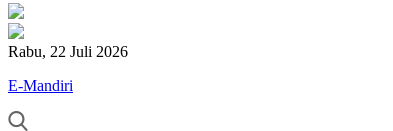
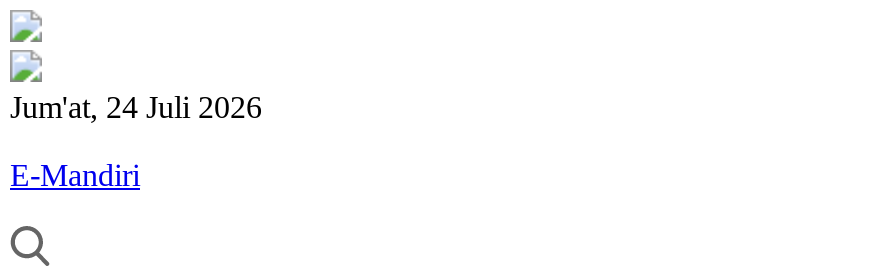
[8,43,128,60] Rabu, 22 Juli 2026 -> [10,90,262,124] Jum'at, 24 Juli 2026

